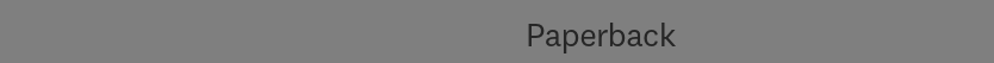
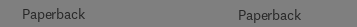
none -> [22,5,85,23] Paperback

